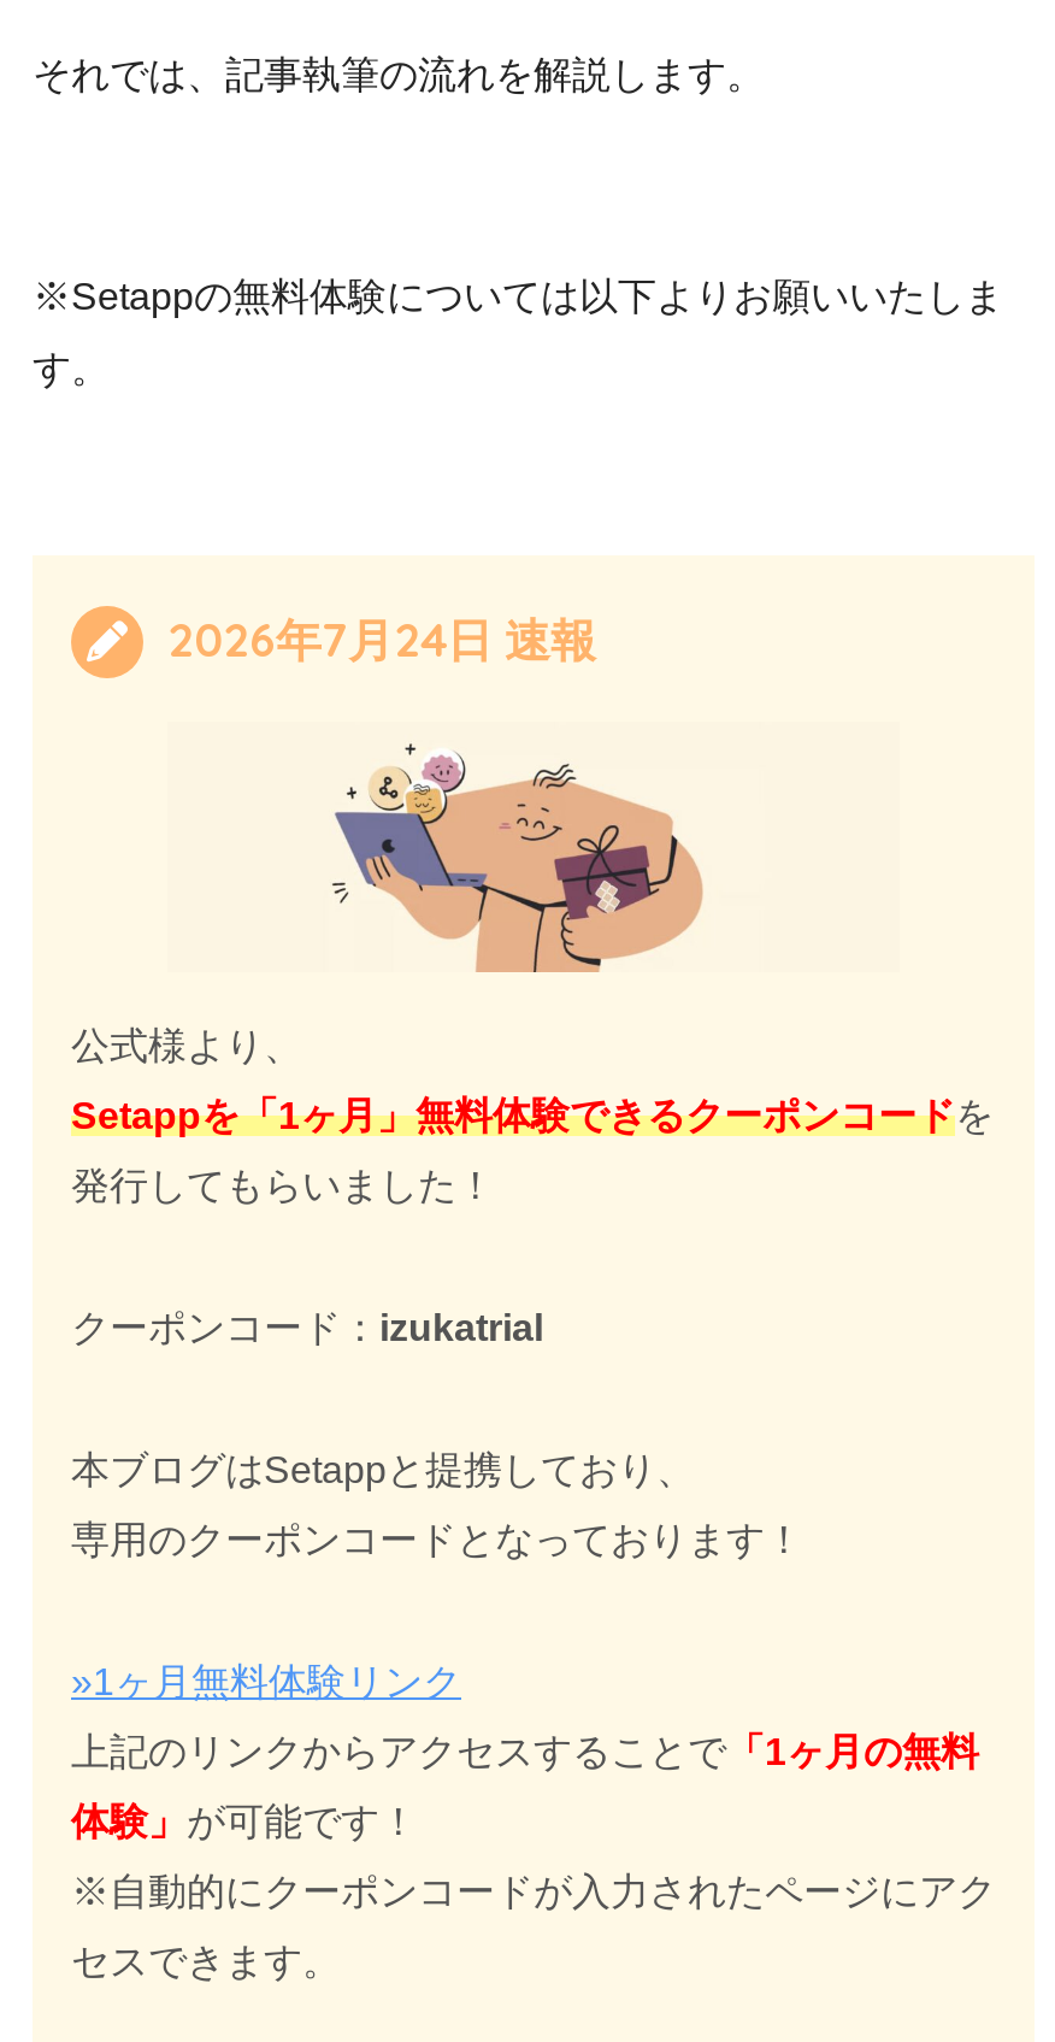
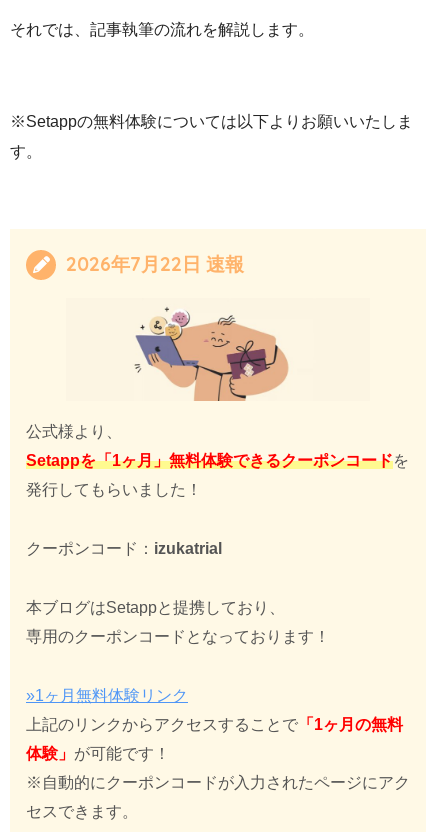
[167,611,596,669] 2026年7月24日 速報 -> [66,252,244,276] 2026年7月22日 速報

